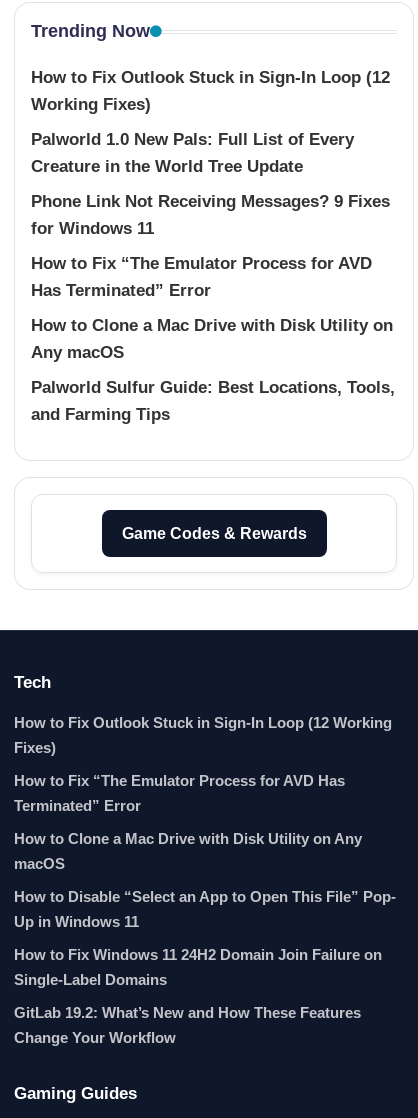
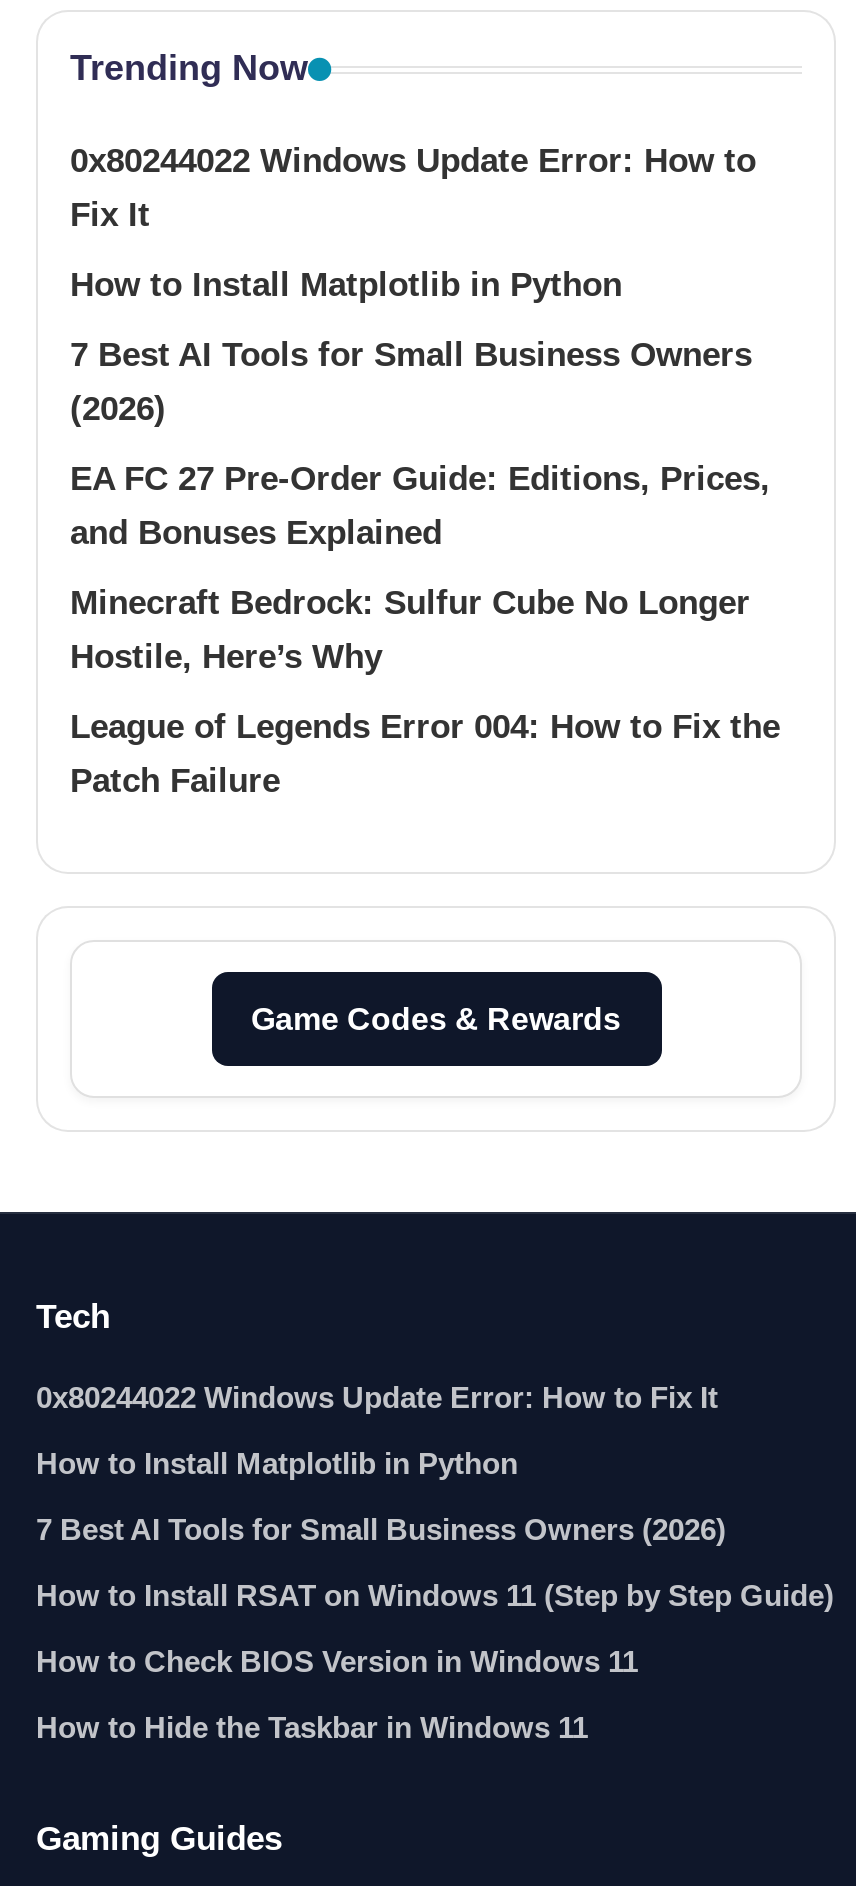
[31,68,390,114] How to Fix Outlook Stuck in Sign-In Loop (12 | Working Fixes) -> [70,142,756,234] 0x80244022 Windows Update Error: How to | Fix It
[31,130,354,176] Palworld 1.0 New Pals: Full List of Every | Creature in the World Tree Update -> [70,266,622,304] How to Install Matplotlib in Python
[31,192,390,238] Phone Link Not Receiving Messages? 9 Fixes | for Windows 11 -> [70,336,752,428] 7 Best AI Tools for Small Business Owners | (2026)
[31,254,372,300] How to Fix “The Emulator Process for AVD | Has Terminated” Error -> [70,460,770,552] EA FC 27 Pre-Order Guide: Editions, Prices, | and Bonuses Explained
[31,316,393,362] How to Clone a Mac Drive with Disk Utility on | Any macOS -> [70,584,750,676] Minecraft Bedrock: Sulfur Cube No Longer | Hostile, Here’s Why
[31,378,395,424] Palworld Sulfur Guide: Best Locations, Tools, | and Farming Tips -> [70,708,780,800] League of Legends Error 004: How to Fix the | Patch Failure
[14,714,396,1046] How to Fix Outlook Stuck in Sign-In Loop (12 Working | Fixes) | How to Fix “The Emulator Process for AVD Has | Terminated” Error | How to Clone a Mac Drive with Disk Utility on Any | macOS | How to Disable “Select an App to Open This File” Pop- | Up in Windows 11 | How to Fix Windows 11 24H2 Domain Join Failure on | Single-Label Domains | GitLab 19.2: What’s New and How These Features | Change Your Workflow -> [36,1380,834,1744] 0x80244022 Windows Update Error: How to Fix It | How to Install Matplotlib in Python | 7 Best AI Tools for Small Business Owners (2026) | How to Install RSAT on Windows 11 (Step by Step Guide) | How to Check BIOS Version in Windows 11 | How to Hide the Taskbar in Windows 11

